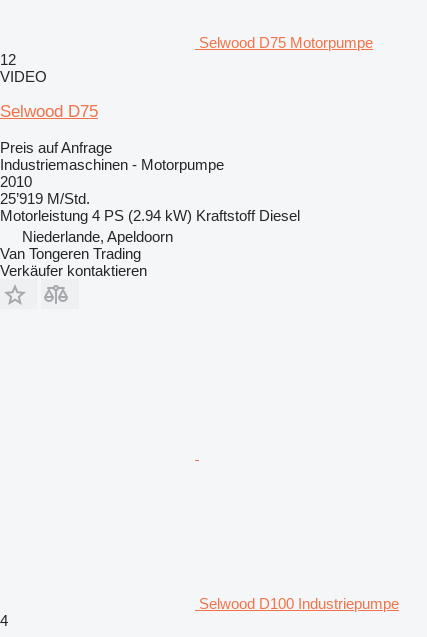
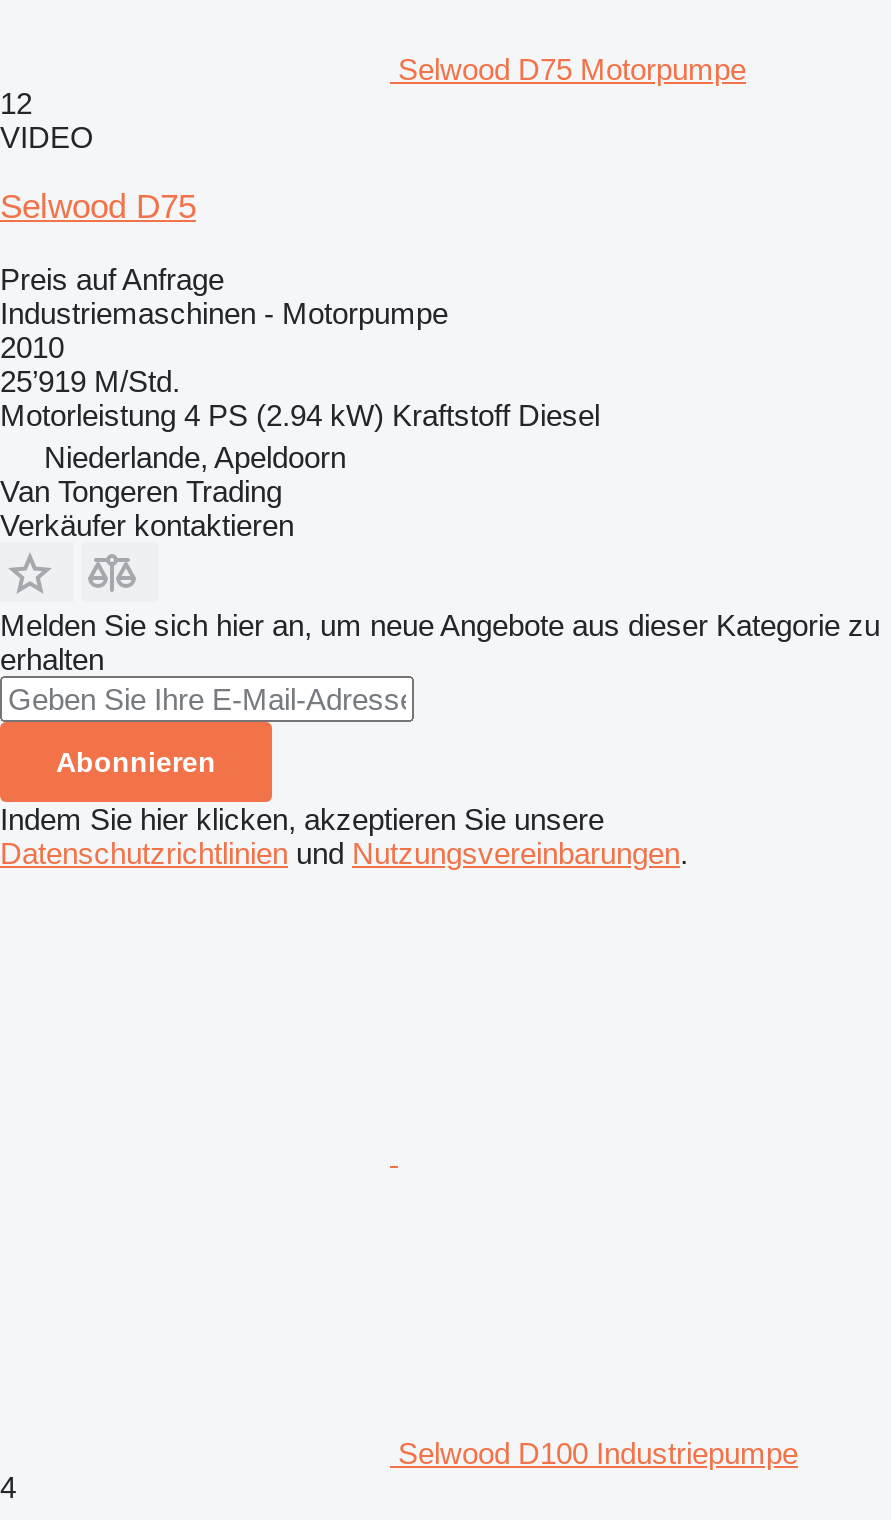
none -> [0,608,880,870] Melden Sie sich hier an, um neue Angebote aus dieser Kategorie zu | erhalten | Abonnieren | Indem Sie hier klicken, akzeptieren Sie unsere | Datenschutzrichtlinienund Nutzungsvereinbarungen.

